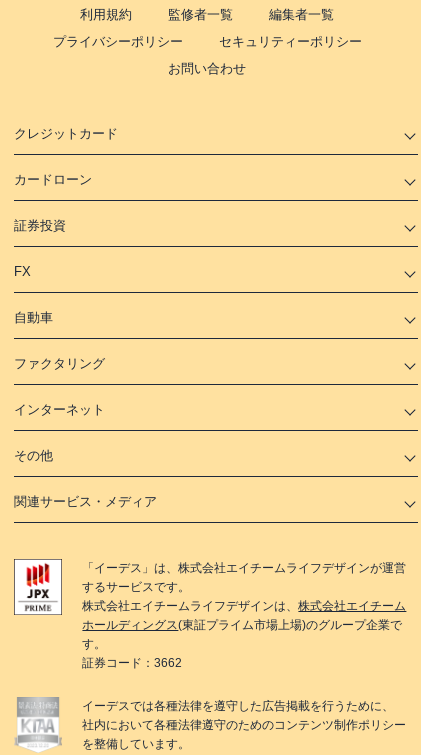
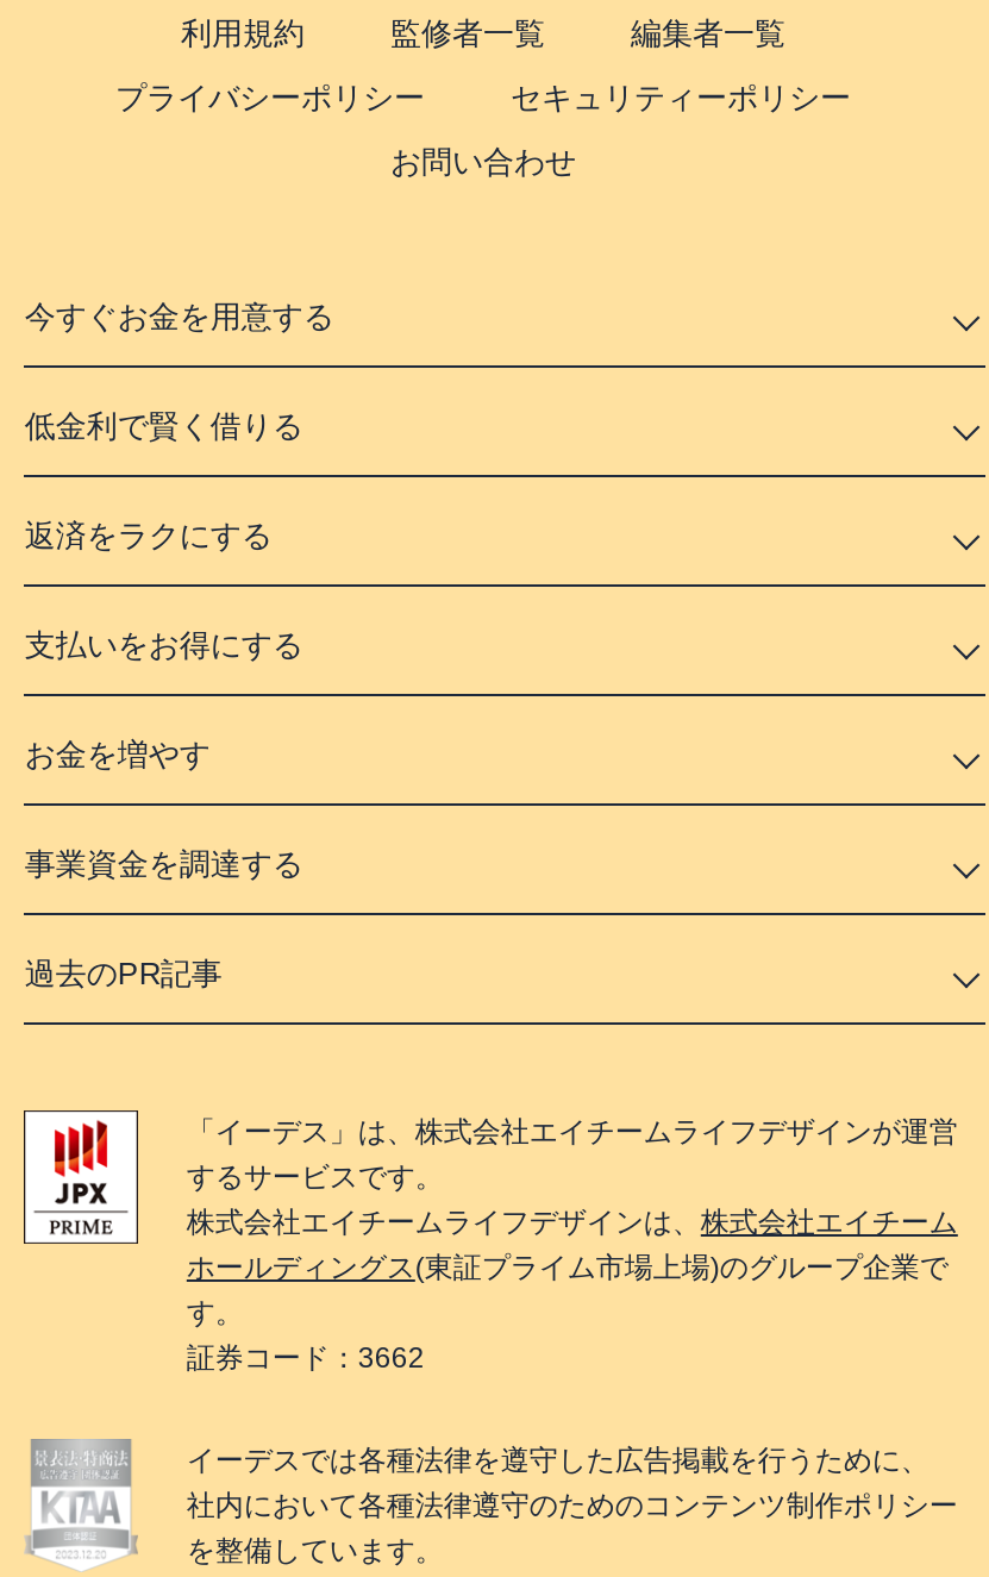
[14,126,157,509] クレジットカード | カードローン | 証券投資 | FX | 自動車 | ファクタリング | インターネット | その他 | 関連サービス・メディア -> [25,299,334,991] 今すぐお金を用意する | 低金利で賢く借りる | 返済をラクにする | 支払いをお得にする | お金を増やす | 事業資金を調達する | 過去のPR記事

